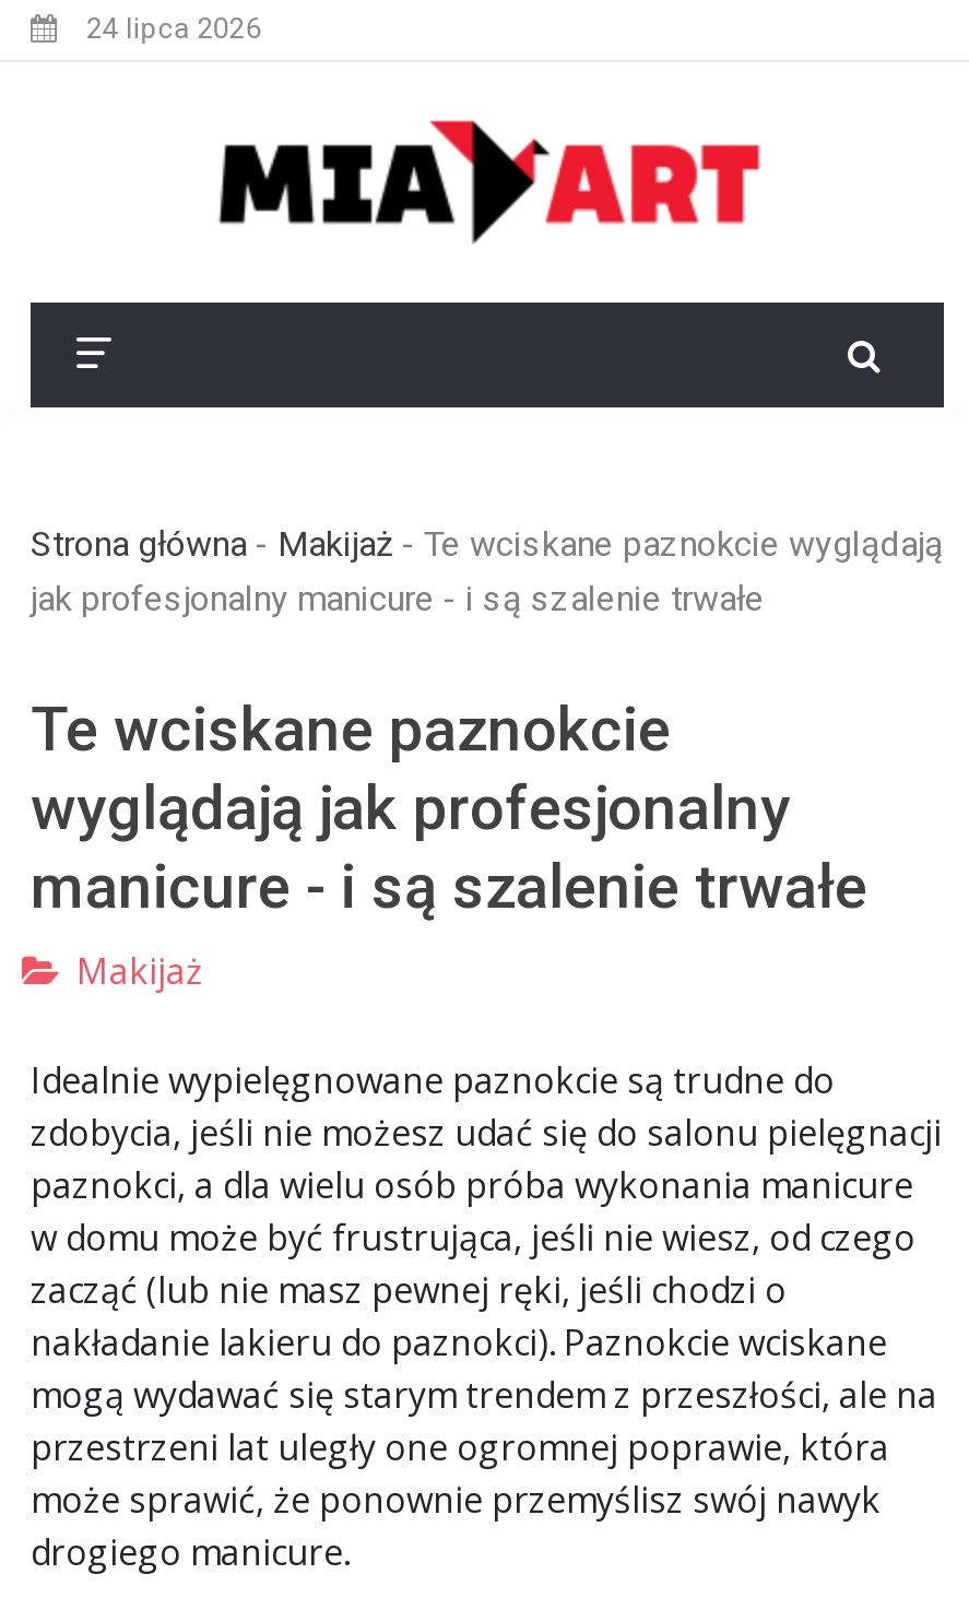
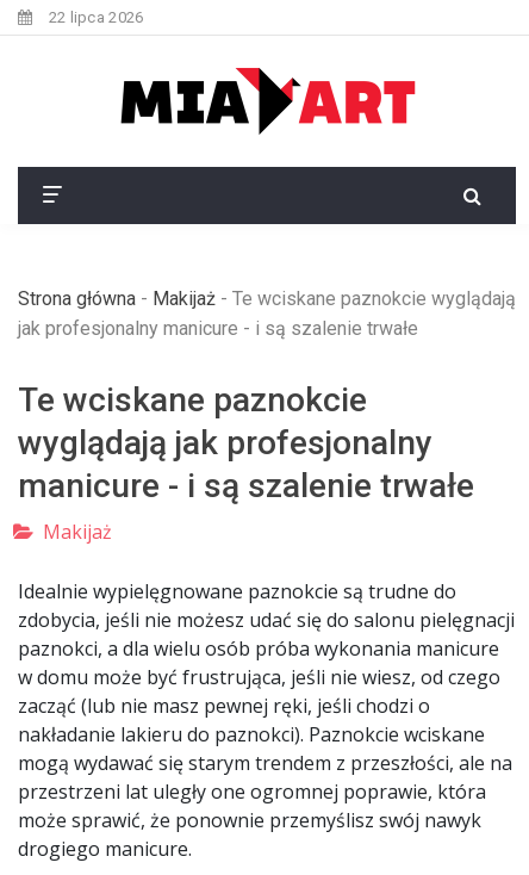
[79,12,261,45] 24 lipca 2026 -> [44,8,144,26] 22 lipca 2026

